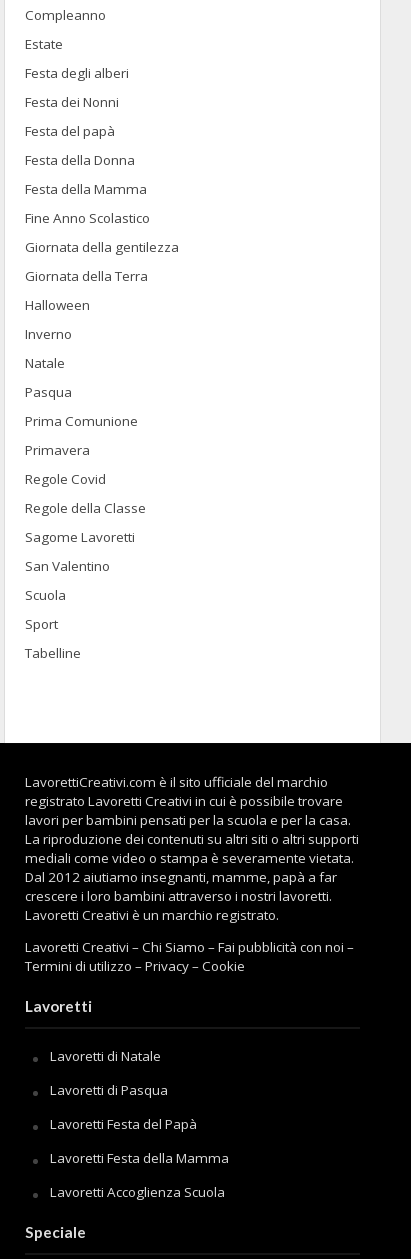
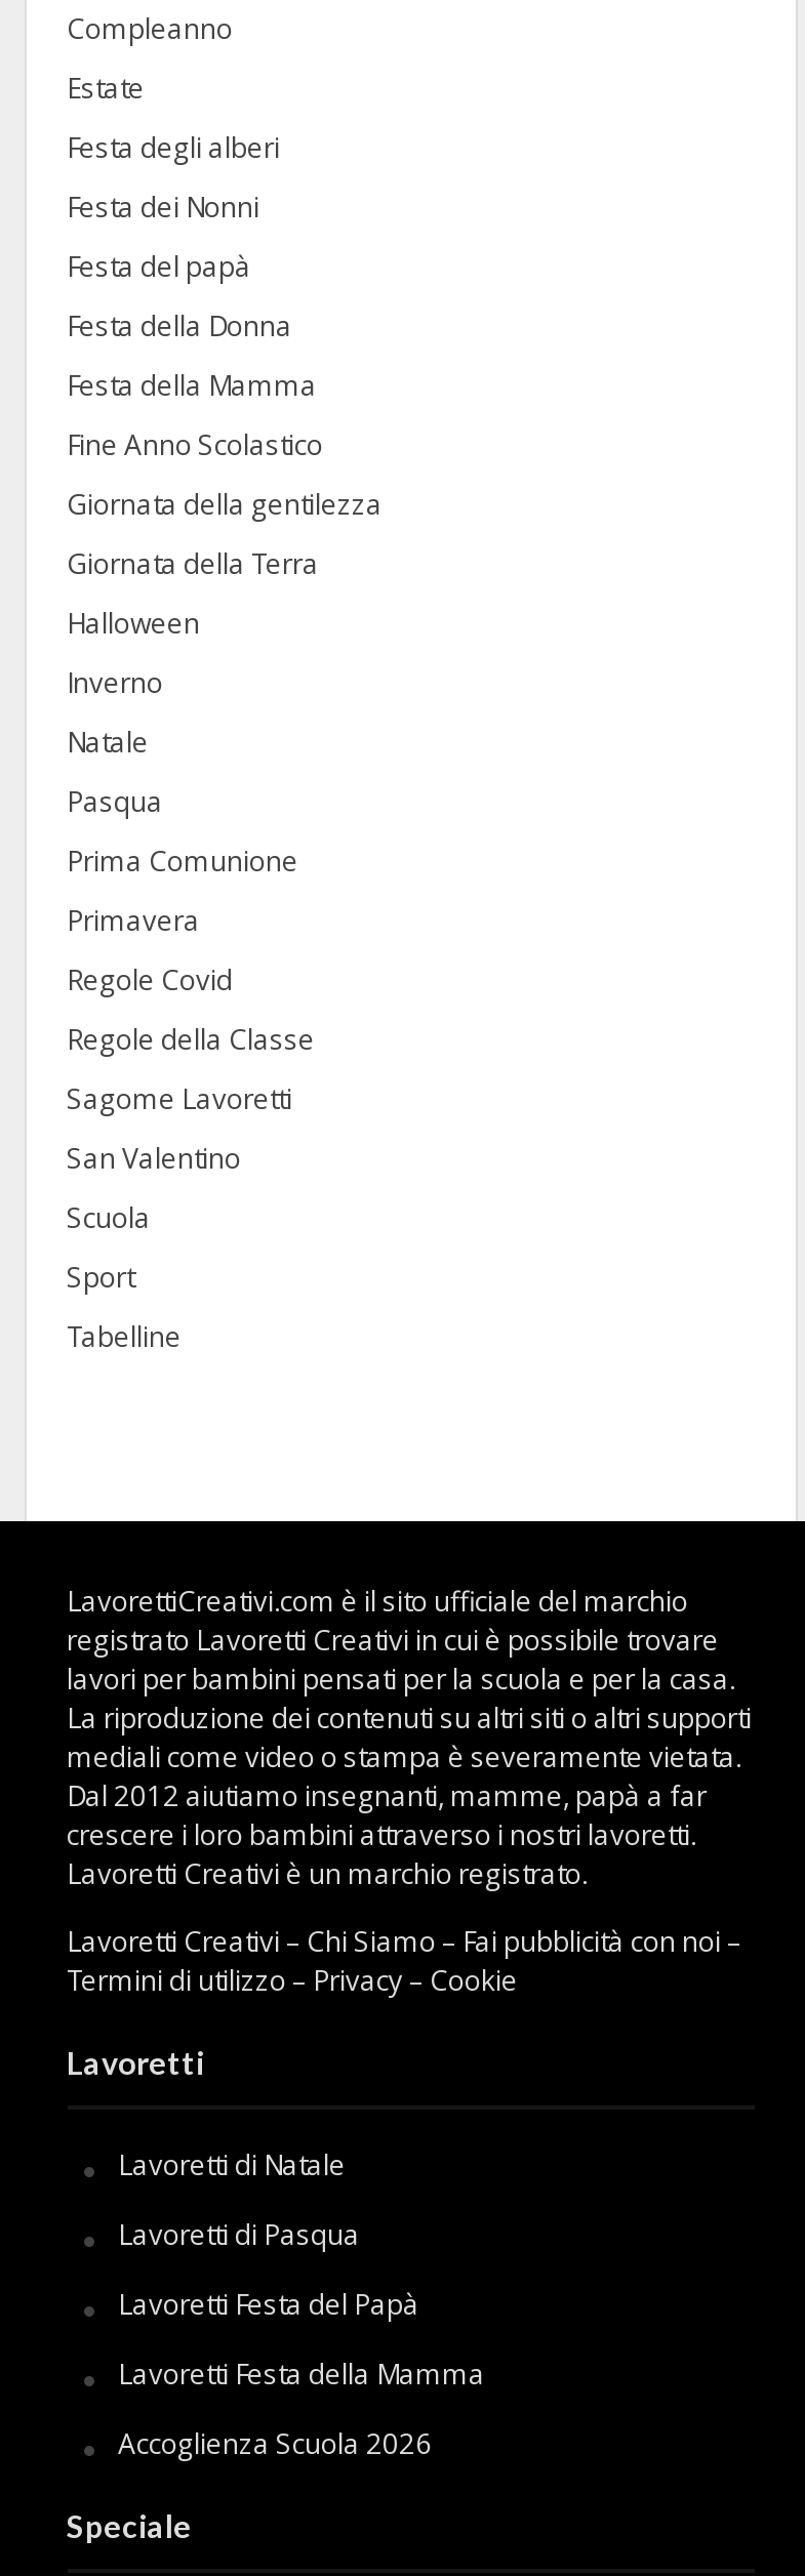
[49,1183,224,1201] Lavoretti Accoglienza Scuola -> [118,2424,432,2461] Accoglienza Scuola 2026

